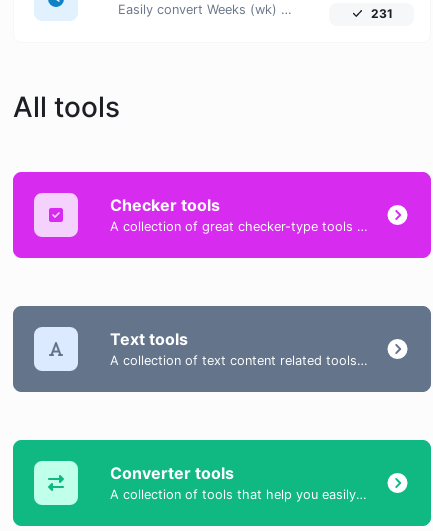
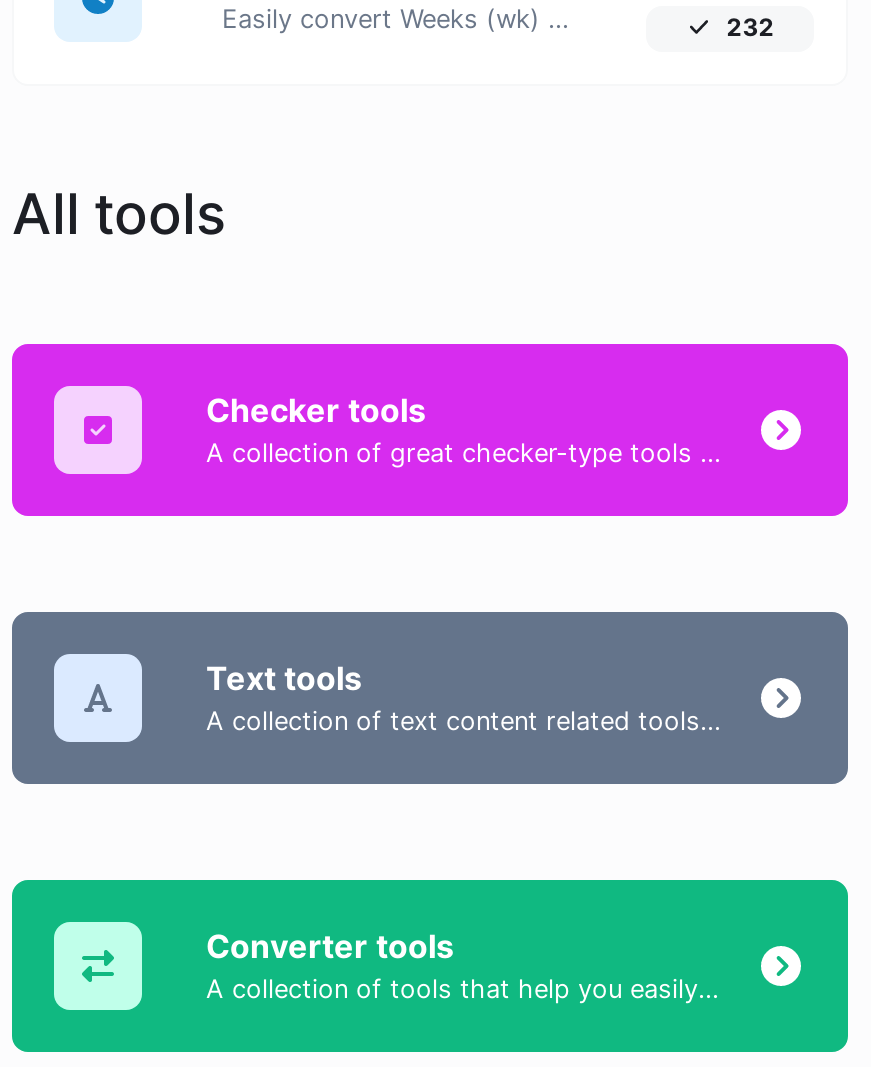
[368,6,393,21] 231 -> [720,12,774,42] 232

